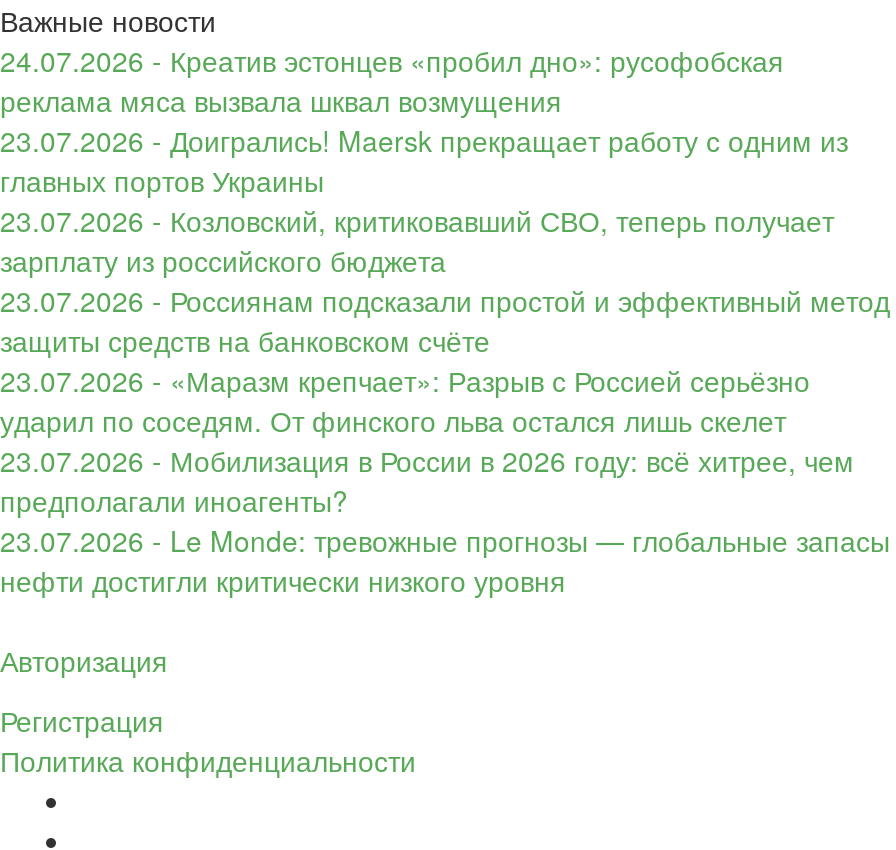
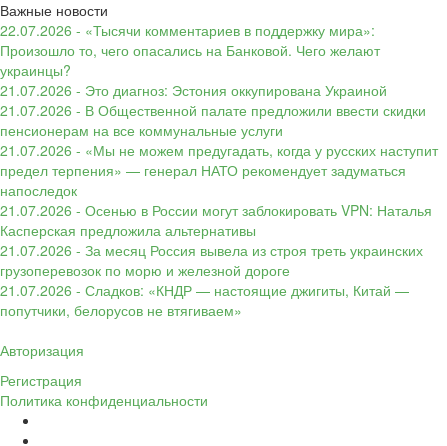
[0,40,890,600] 24.07.2026 - Креатив эстонцев «пробил дно»: русофобская | реклама мяса вызвала шквал возмущения | 23.07.2026 - Доигрались! Maersk прекращает работу с одним из | главных портов Украины | 23.07.2026 - Козловский, критиковавший СВО, теперь получает | зарплату из российского бюджета | 23.07.2026 - Россиянам подсказали простой и эффективный метод | защиты средств на банковском счёте | 23.07.2026 - «Маразм крепчает»: Разрыв с Россией серьёзно | ударил по соседям. От финского льва остался лишь скелет | 23.07.2026 - Мобилизация в России в 2026 году: всё хитрее, чем | предполагали иноагенты? | 23.07.2026 - Le Monde: тревожные прогнозы — глобальные запасы | нефти достигли критически низкого уровня -> [0,20,438,320] 22.07.2026 - «Тысячи комментариев в поддержку мира»: | Произошло то, чего опасались на Банковой. Чего желают | украинцы? | 21.07.2026 - Это диагноз: Эстония оккупирована Украиной | 21.07.2026 - В Общественной палате предложили ввести скидки | пенсионерам на все коммунальные услуги | 21.07.2026 - «Мы не можем предугадать, когда у русских наступит | предел терпения» — генерал НАТО рекомендует задуматься | напоследок | 21.07.2026 - Осенью в России могут заблокировать VPN: Наталья | Касперская предложила альтернативы | 21.07.2026 - За месяц Россия вывела из строя треть украинских | грузоперевозок по морю и железной дороге | 21.07.2026 - Сладков: «КНДР — настоящие джигиты, Китай — | попутчики, белорусов не втягиваем»

